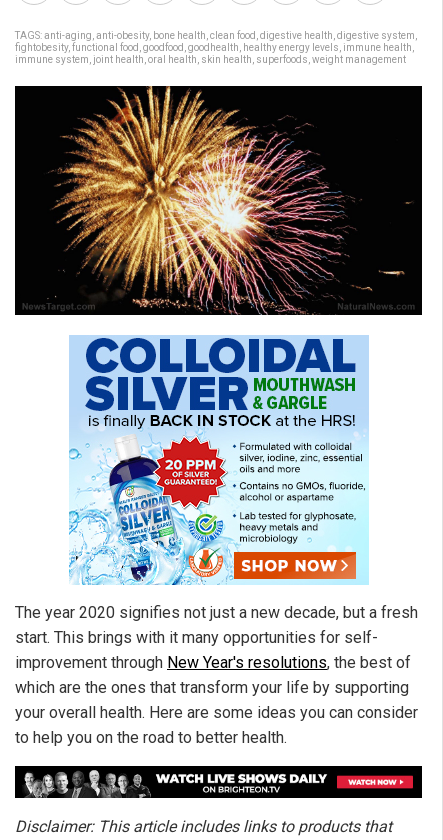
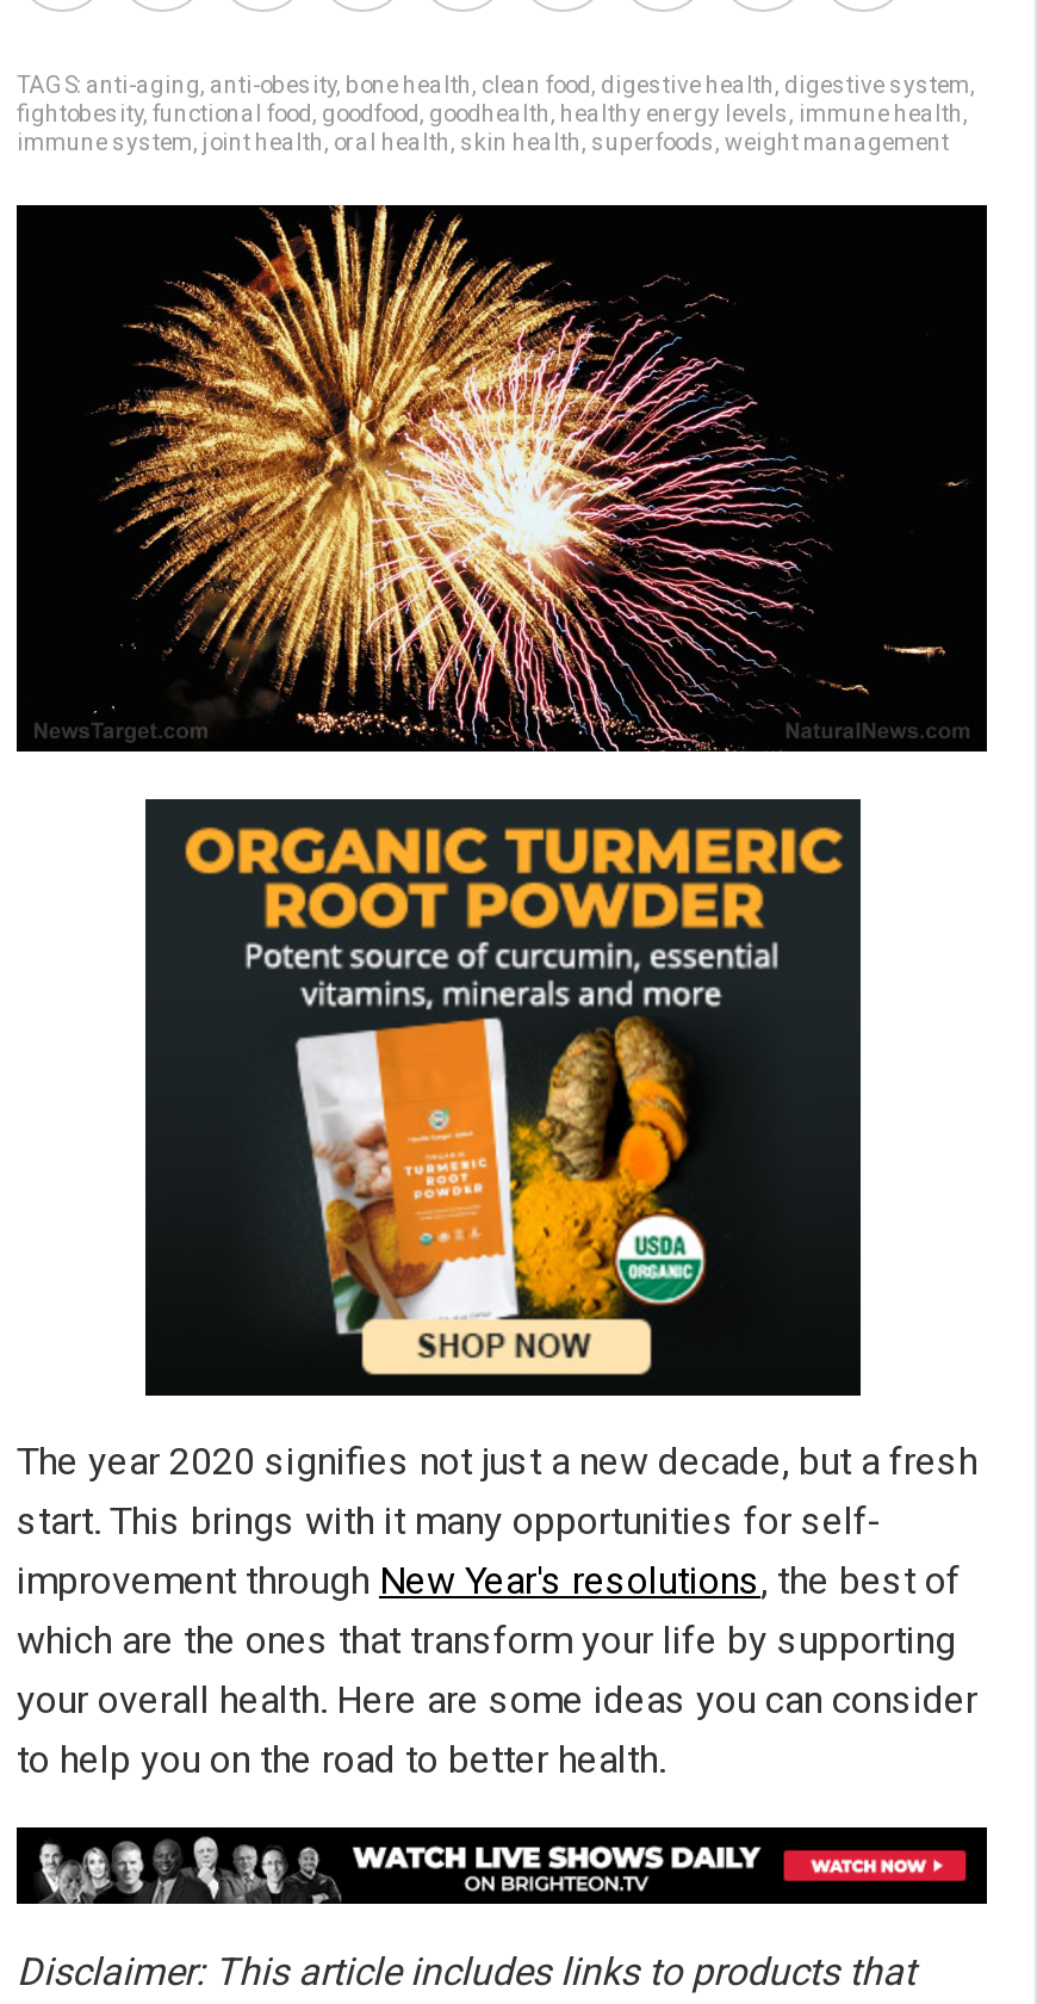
[68,335,369,586] [image] -> [143,797,863,1398] [image]

